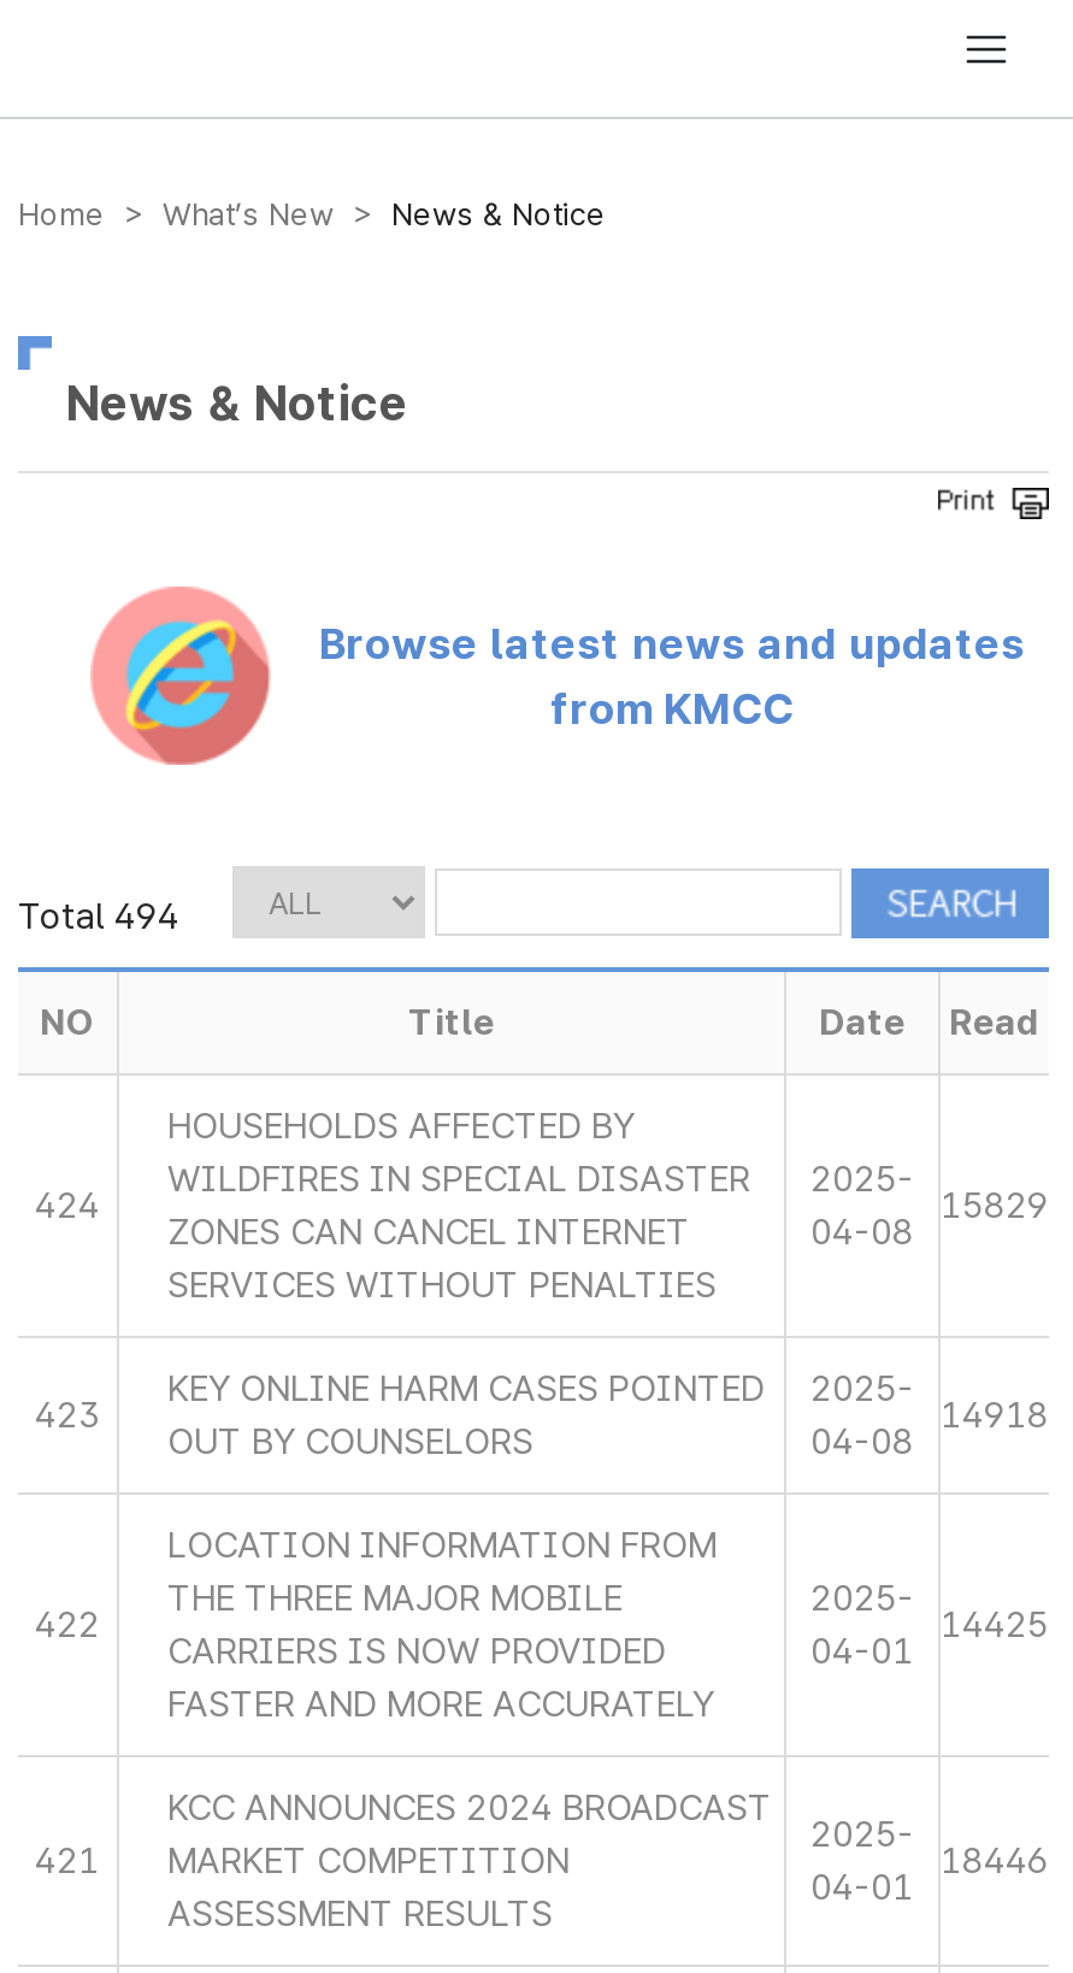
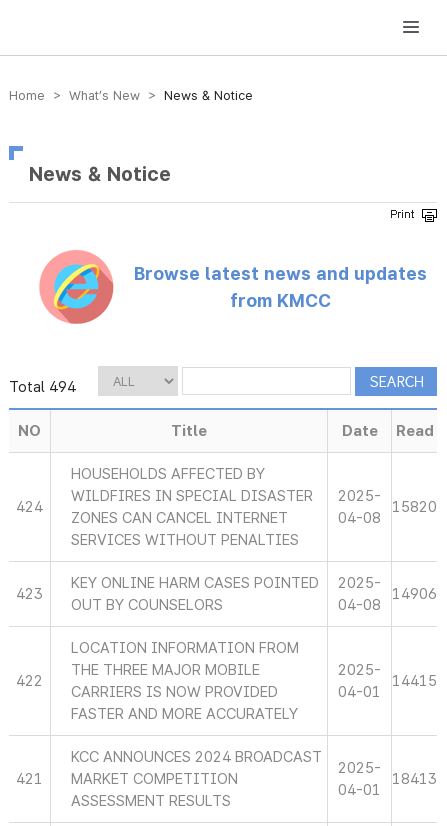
[941,1184,1049,1227] 15829 -> [392,498,437,516] 15820
[941,1394,1049,1437] 14918 -> [392,585,437,603] 14906
[941,1603,1049,1647] 14425 -> [392,672,437,690] 14415
[941,1839,1049,1883] 18446 -> [392,770,437,788] 18413

